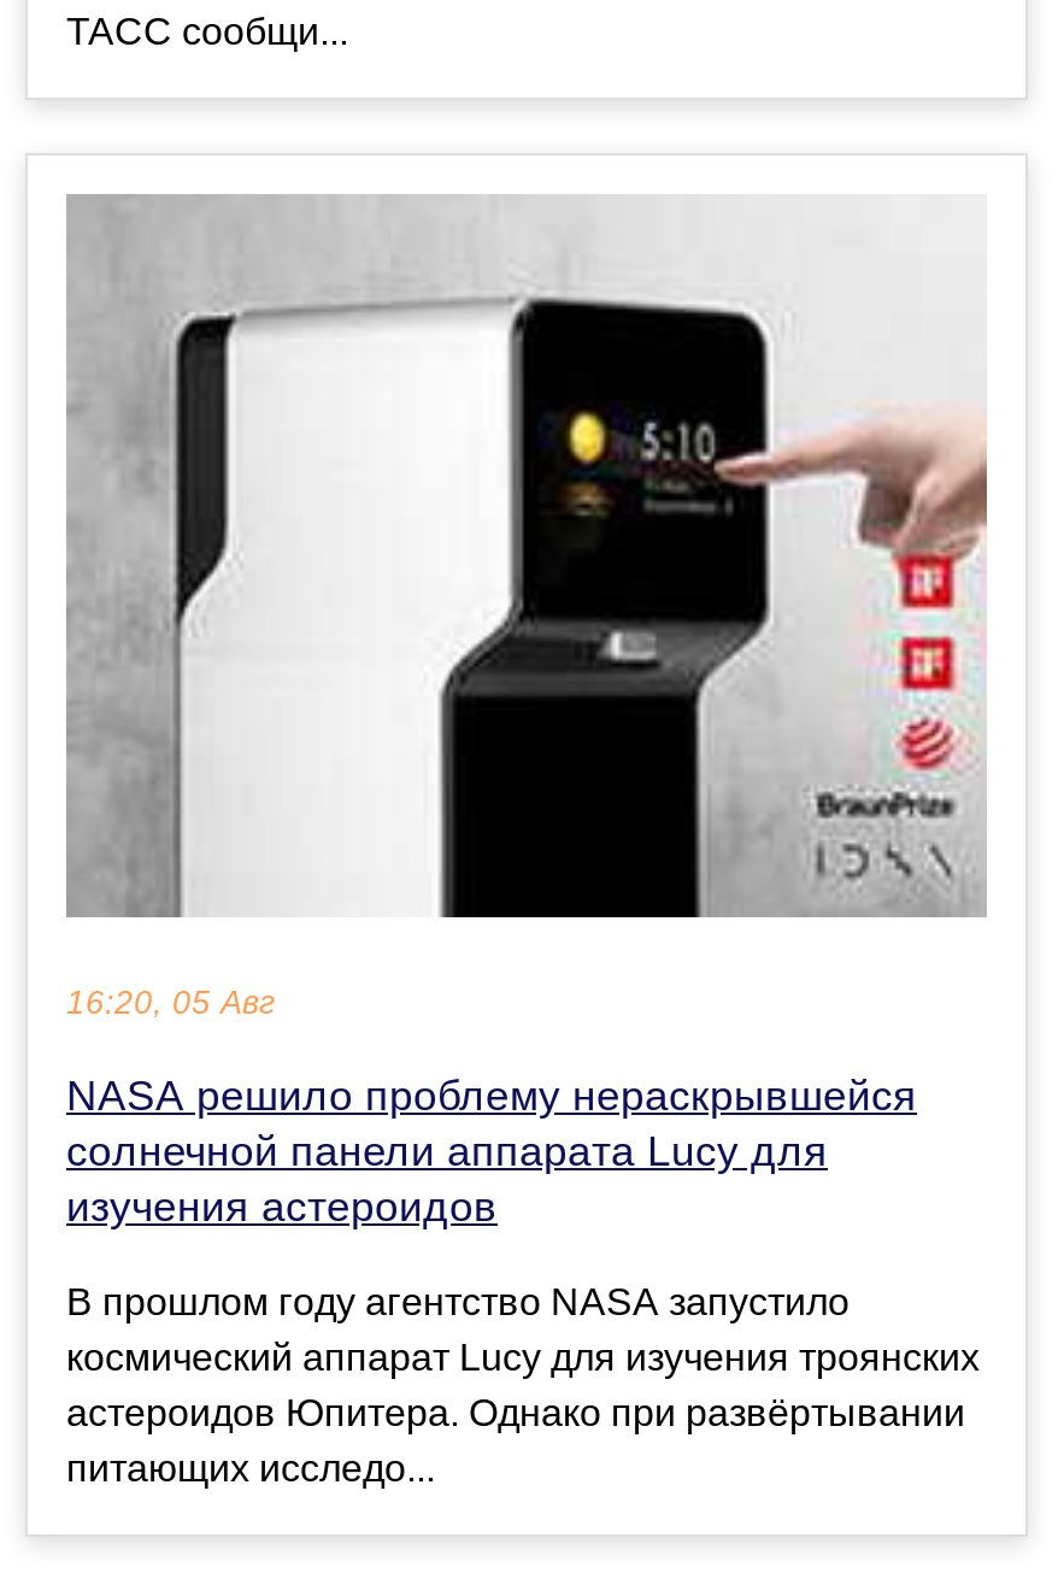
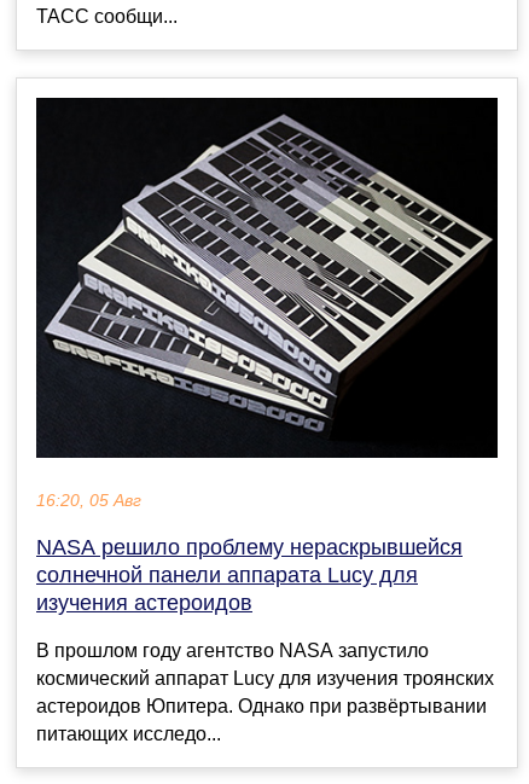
[69,198,989,918] [image] -> [36,97,499,459] [image]

